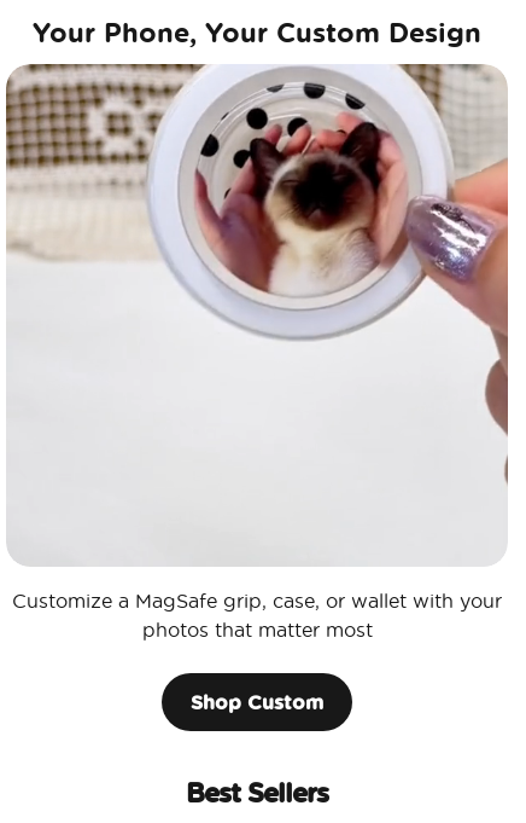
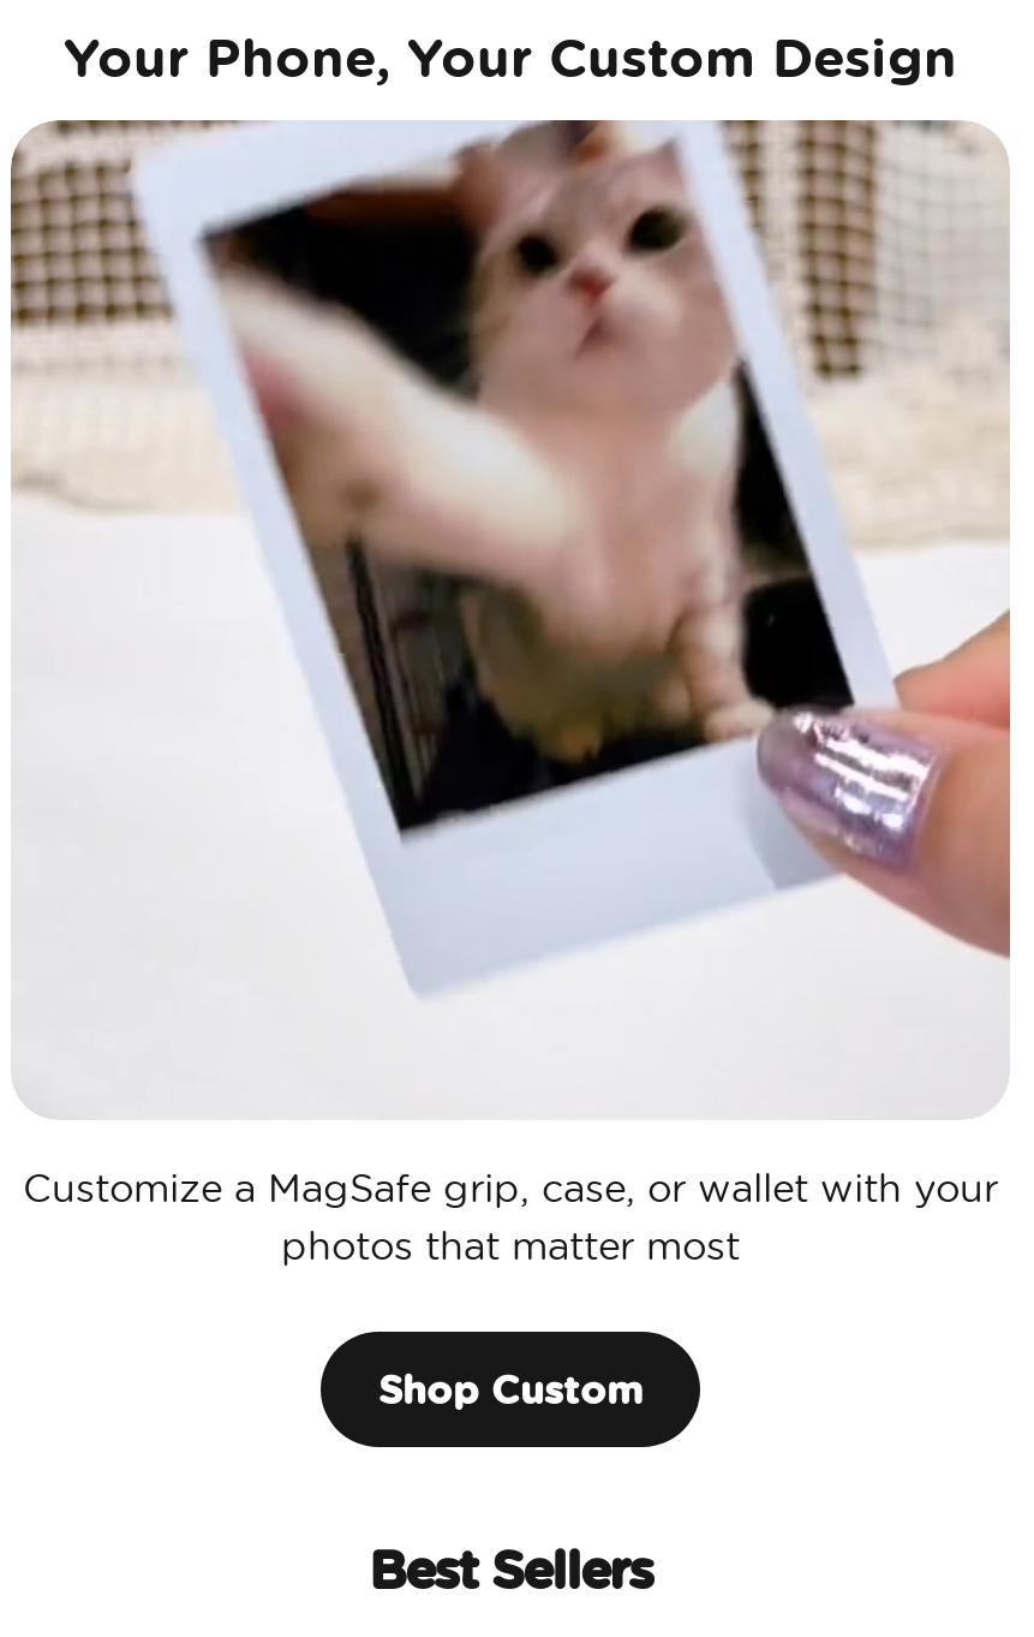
[63,63,509,483] [image] -> [126,118,1010,959] [image]

